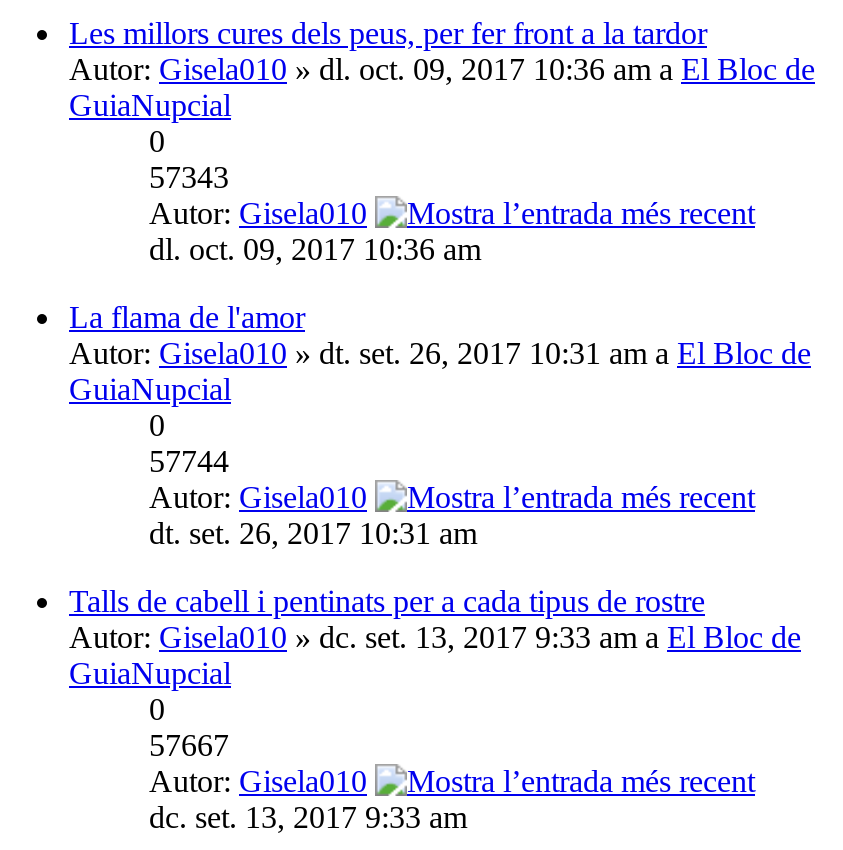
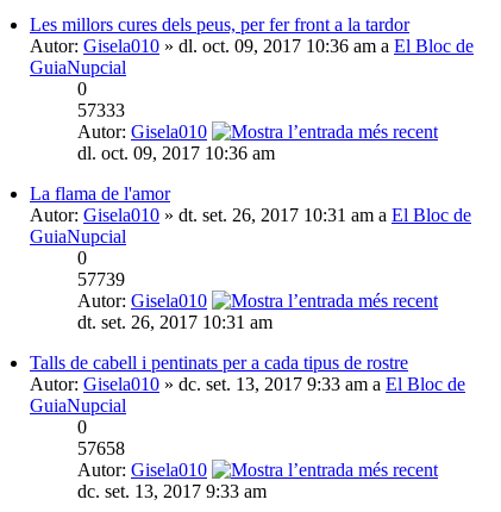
[149,160,229,194] 57343 -> [77,100,125,120] 57333
[149,444,229,478] 57744 -> [77,269,125,289] 57739
[149,728,229,762] 57667 -> [77,438,125,458] 57658

